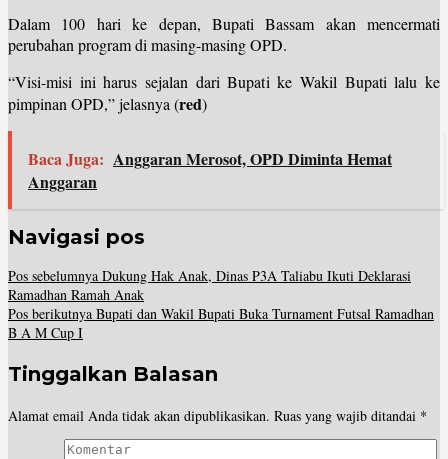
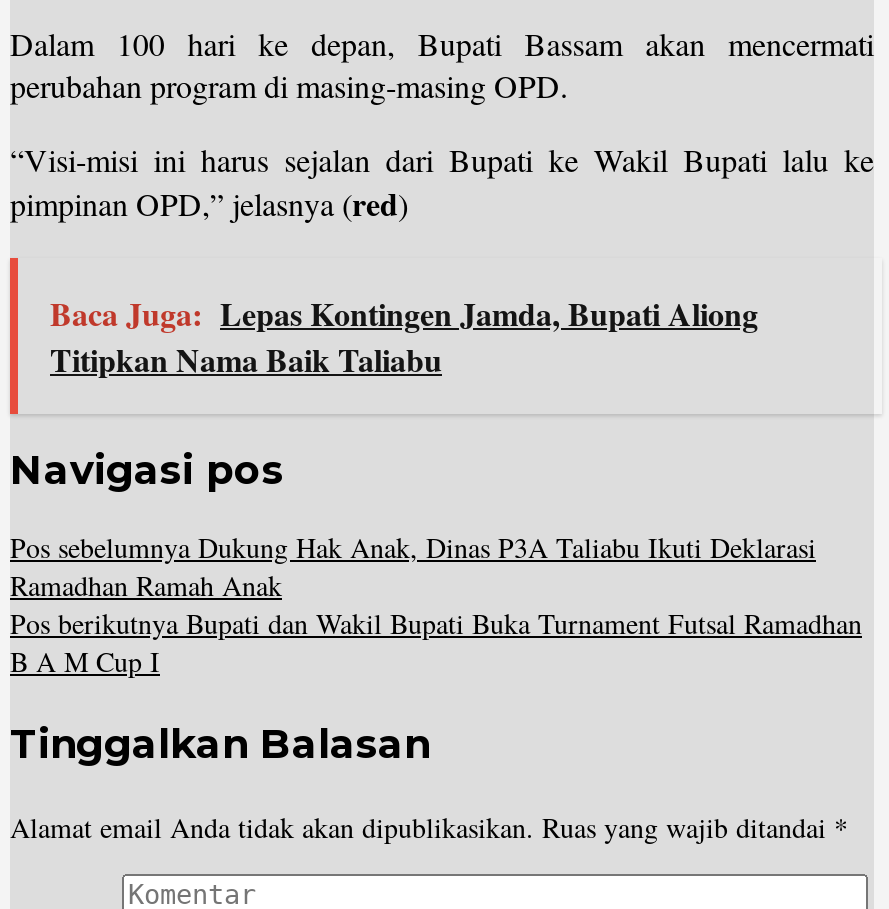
[28,146,392,192] Baca Juga: Anggaran Merosot, OPD Diminta Hemat | Anggaran -> [50,289,758,381] Baca Juga: Lepas Kontingen Jamda, Bupati Aliong | Titipkan Nama Baik Taliabu

